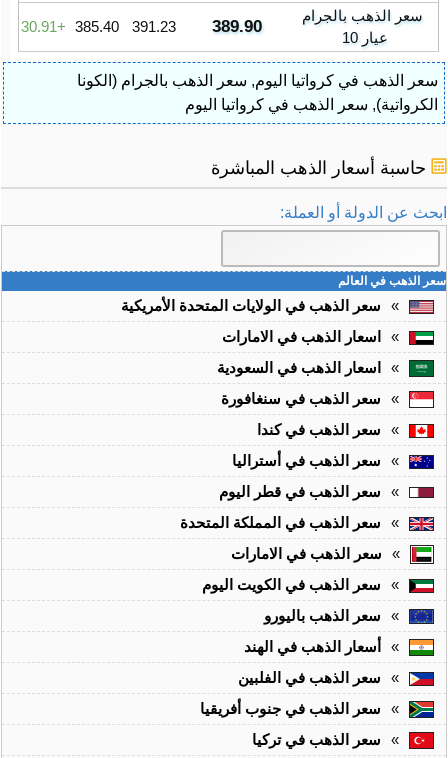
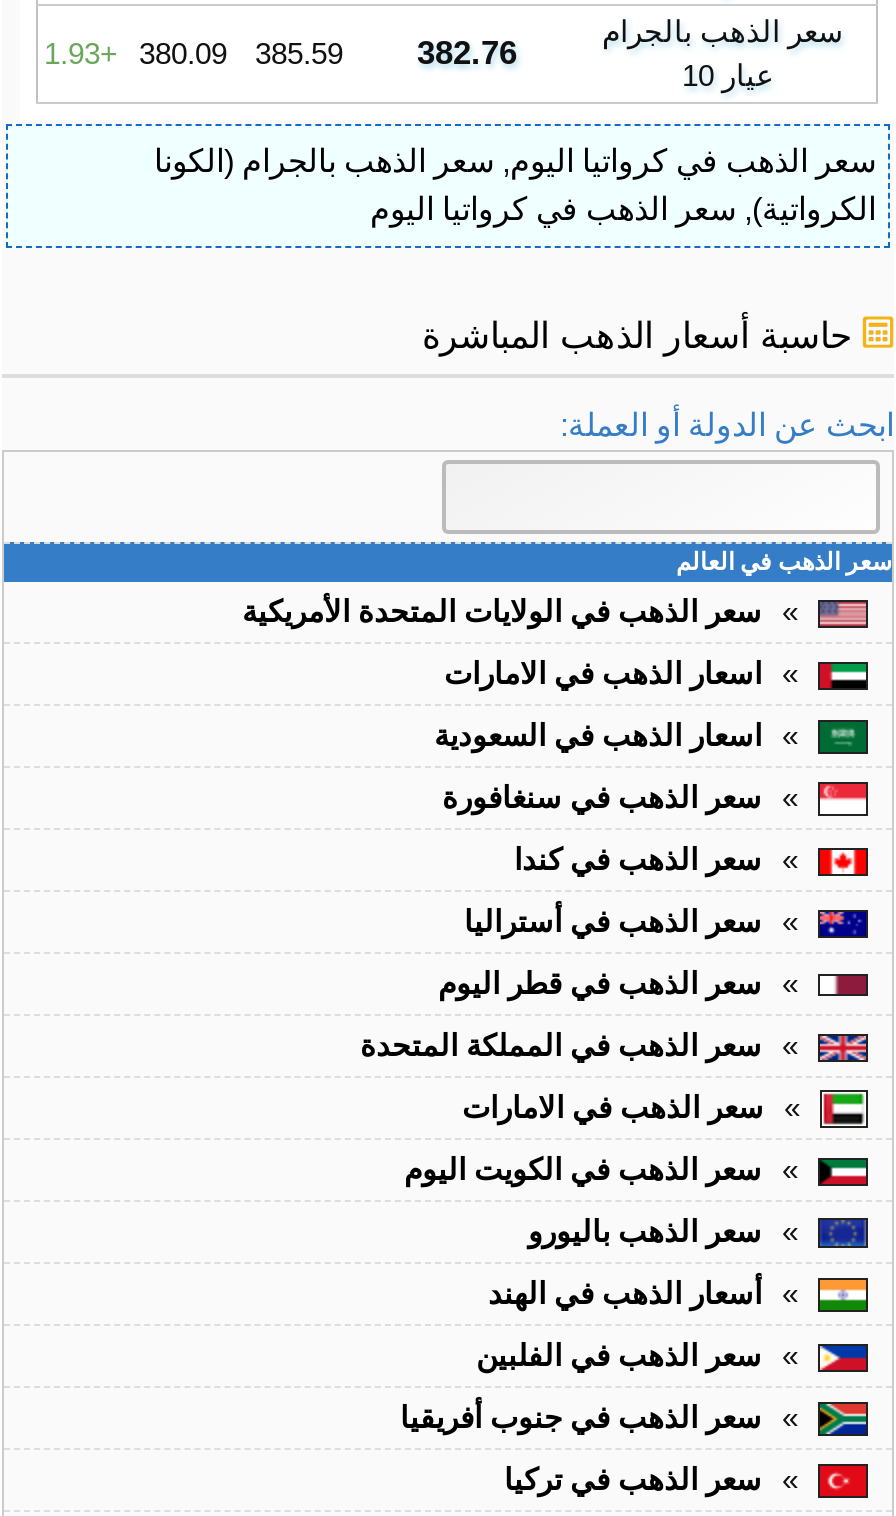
[21,18,57,35] 30.91 -> [44,36,100,70] 1.93
[75,18,119,35] 385.40 -> [139,36,227,70] 380.09
[132,18,176,35] 391.23 -> [255,36,343,70] 385.59
[211,17,261,36] 389.90 -> [417,34,517,72] 382.76

